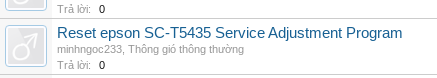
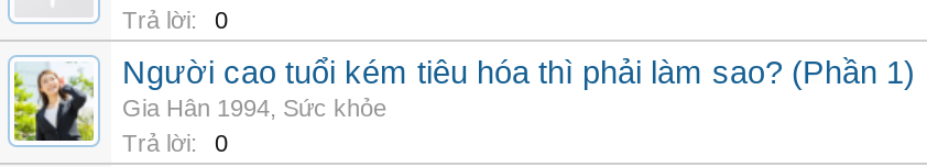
none -> [12,66,94,143] [image]
[57,25,403,55] Reset epson SC-T5435 Service Adjustment Program | minhngoc233, Thông gió thông thường -> [122,55,915,121] Người cao tuổi kém tiêu hóa thì phải làm sao? (Phần 1) | Gia Hân 1994, Sức khỏe

